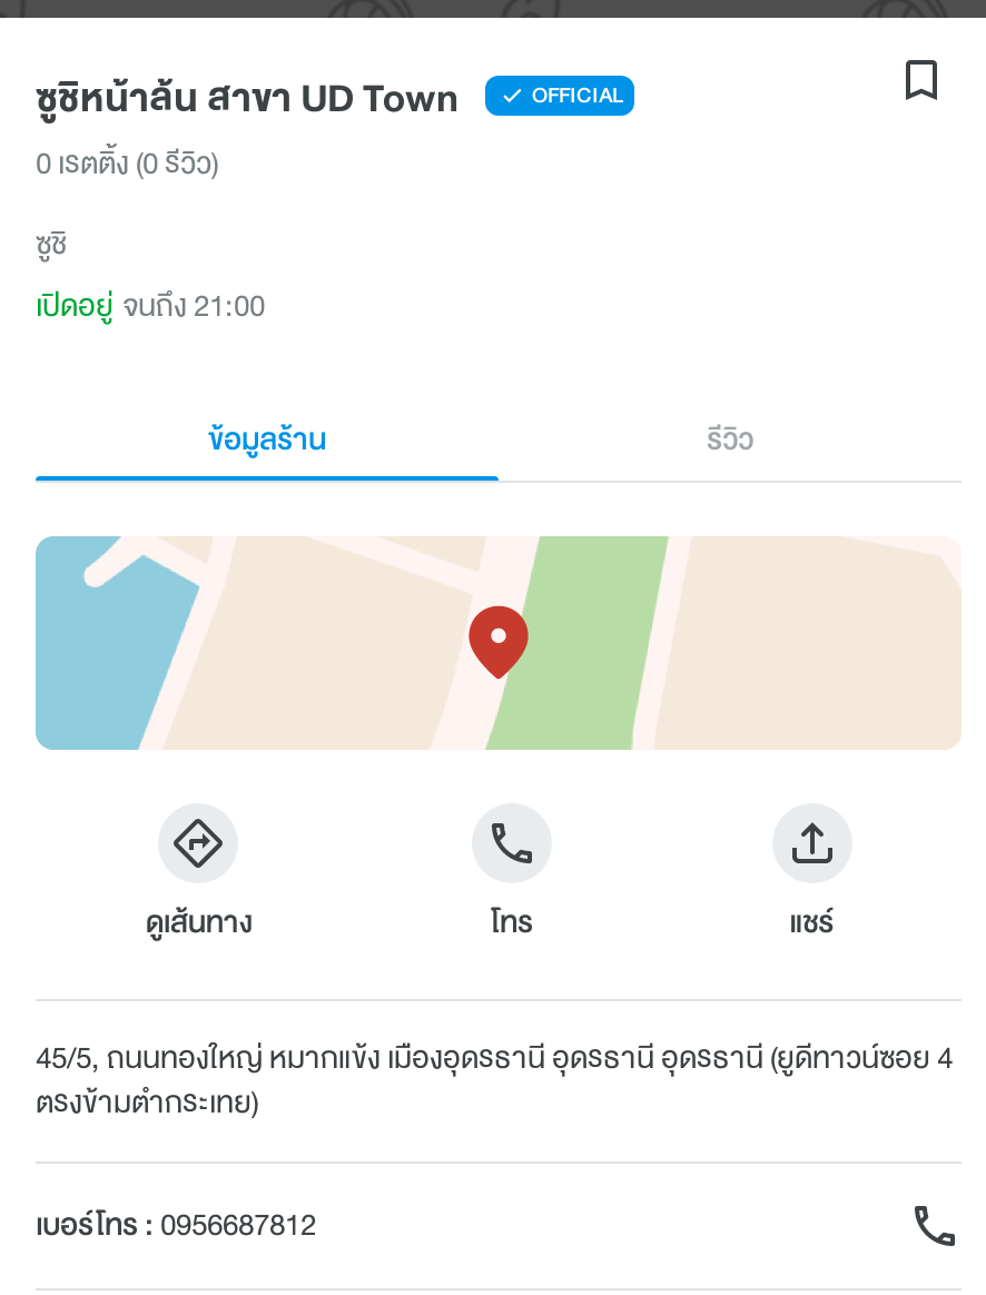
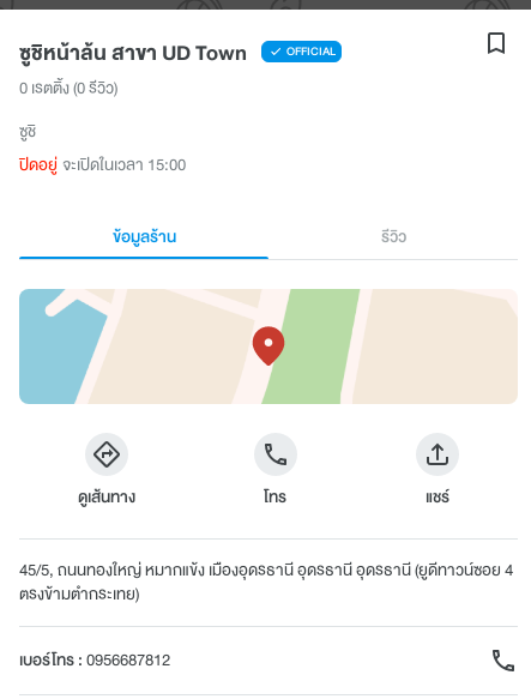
[36,283,265,329] เปิดอยู่ จนถึง 21:00 -> [19,152,186,177] ปิดอยู่ จะเปิดในเวลา 15:00

